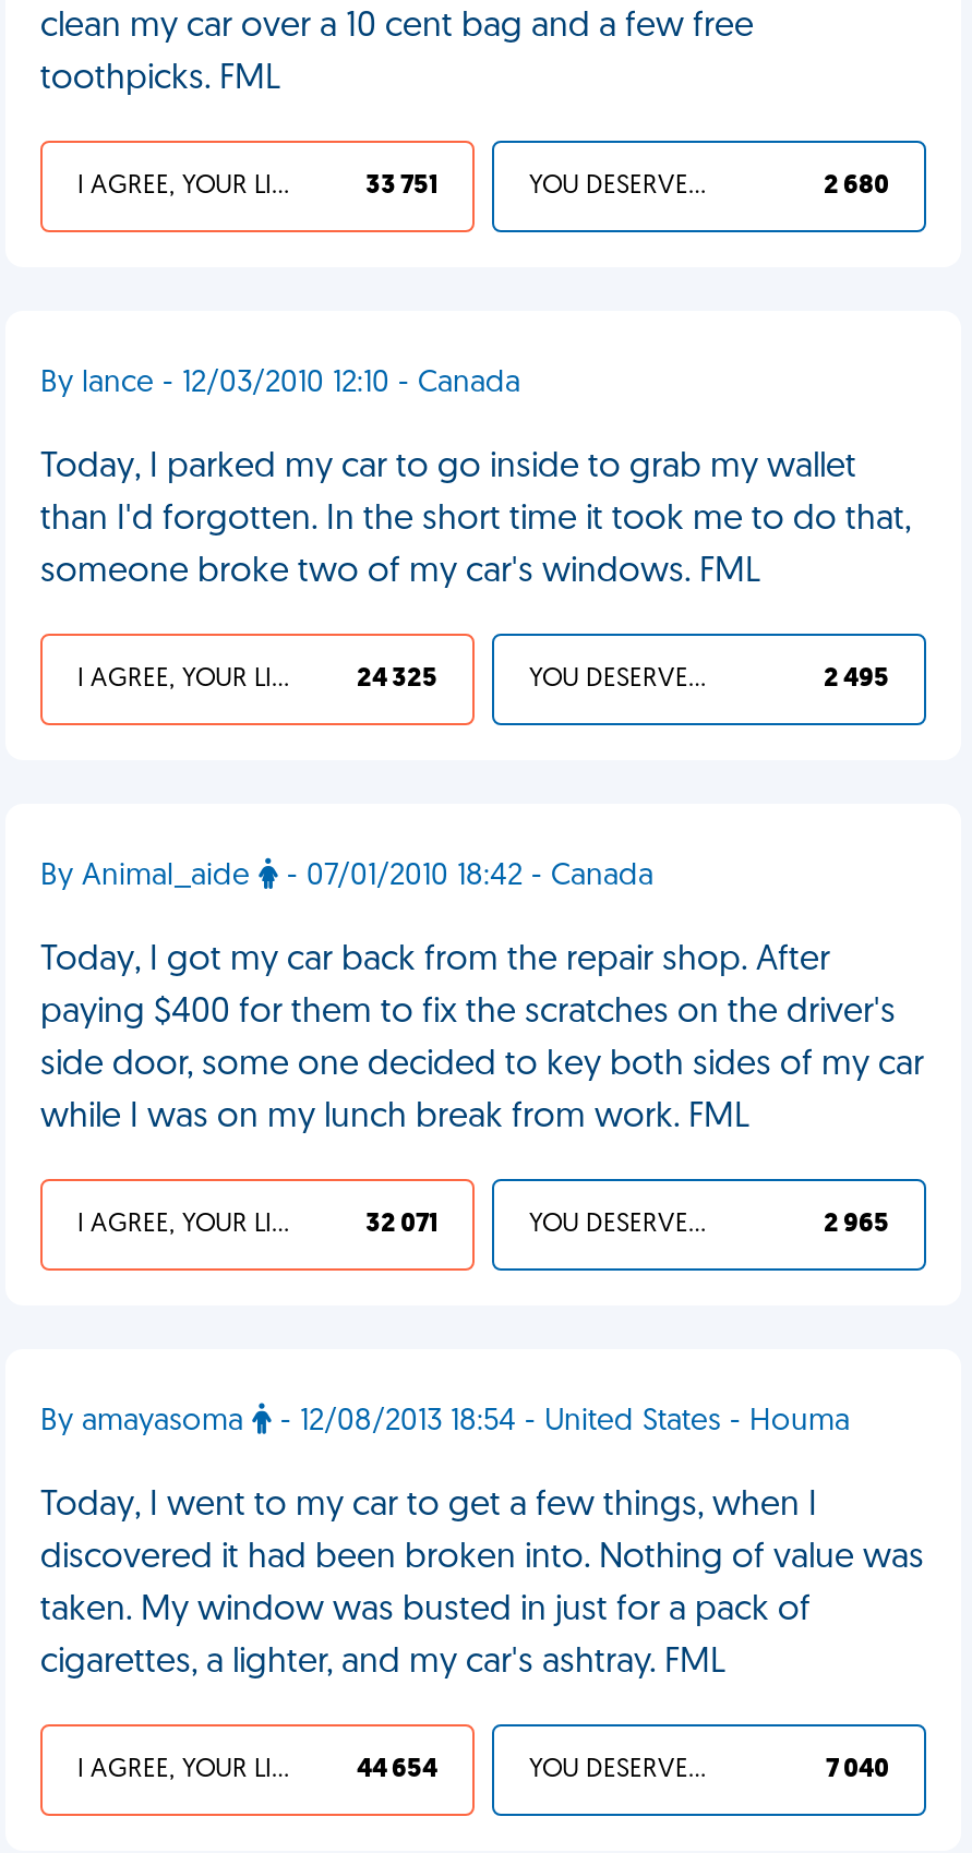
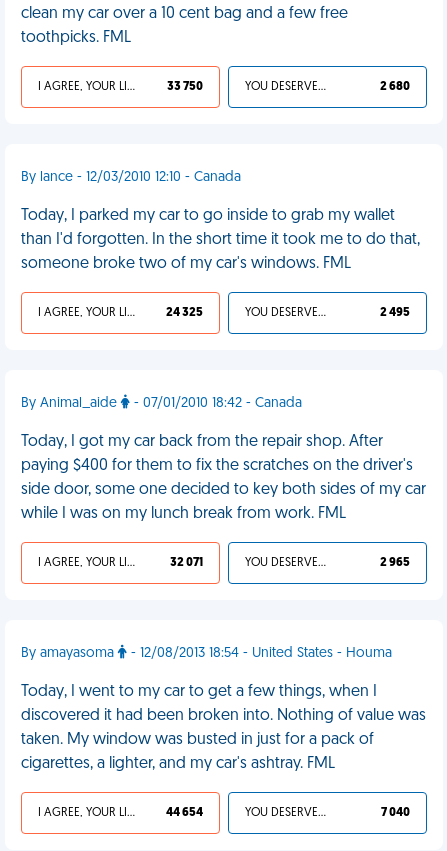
[365,173,437,200] 33 751 -> [167,81,203,93] 33 750

